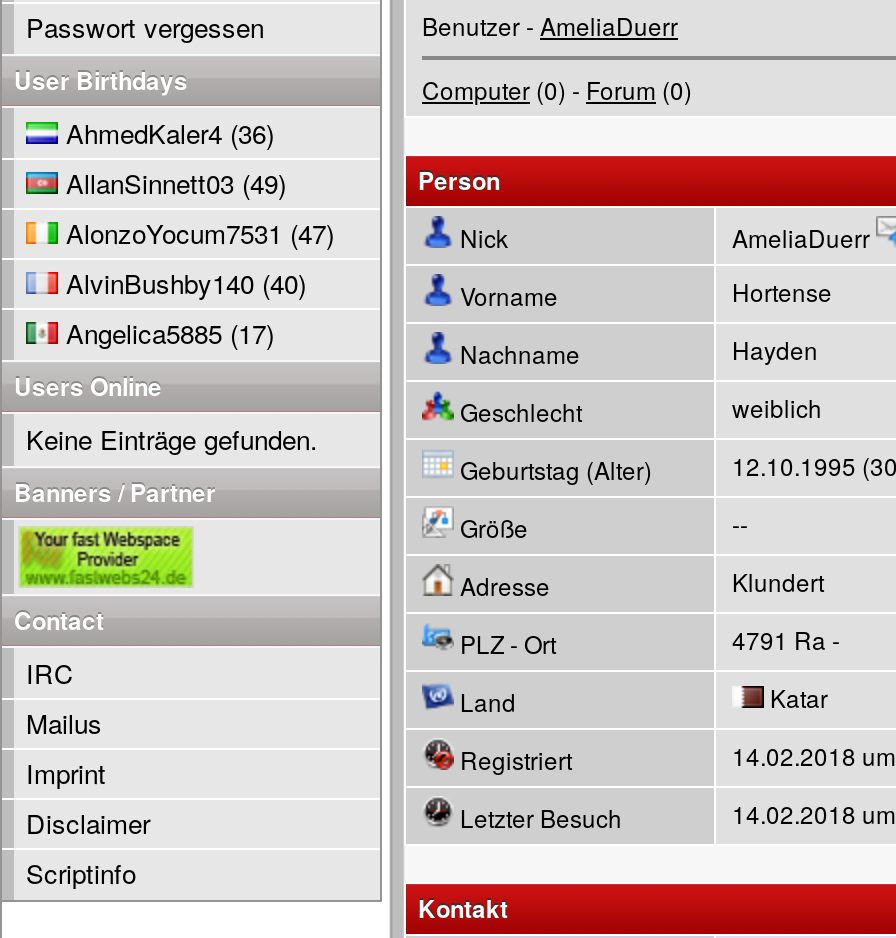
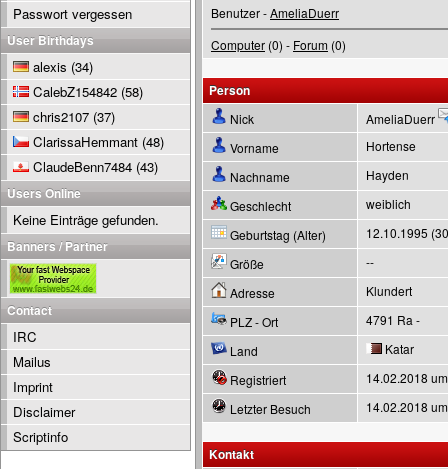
[66,114,334,352] AhmedKaler4 (36) | AllanSinnett03 (49) | AlonzoYocum7531 (47) | AlvinBushby140 (40) | Angelica5885 (17) -> [33,57,164,176] alexis (34) | CalebZ154842 (58) | chris2107 (37) | ClarissaHemmant (48) | ClaudeBenn7484 (43)

